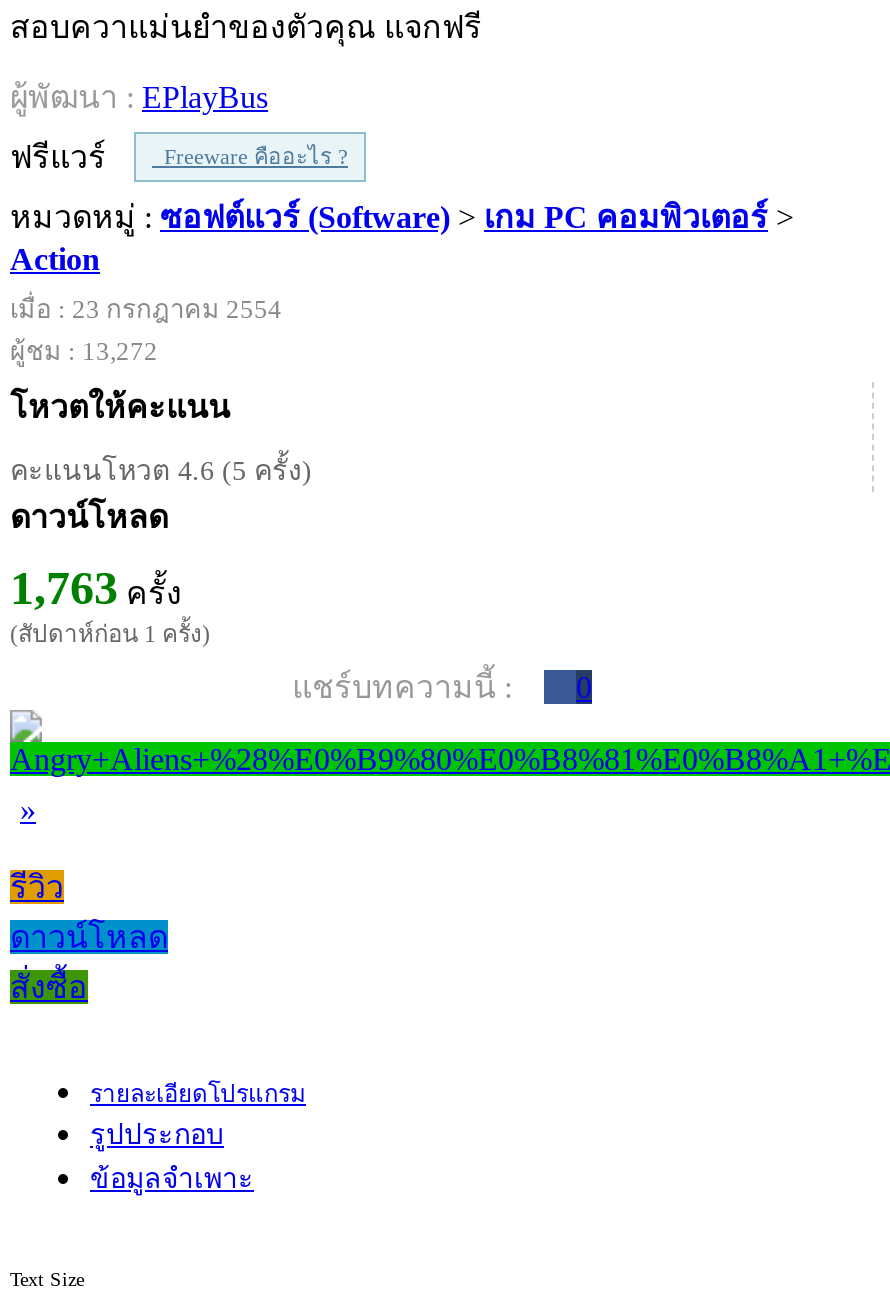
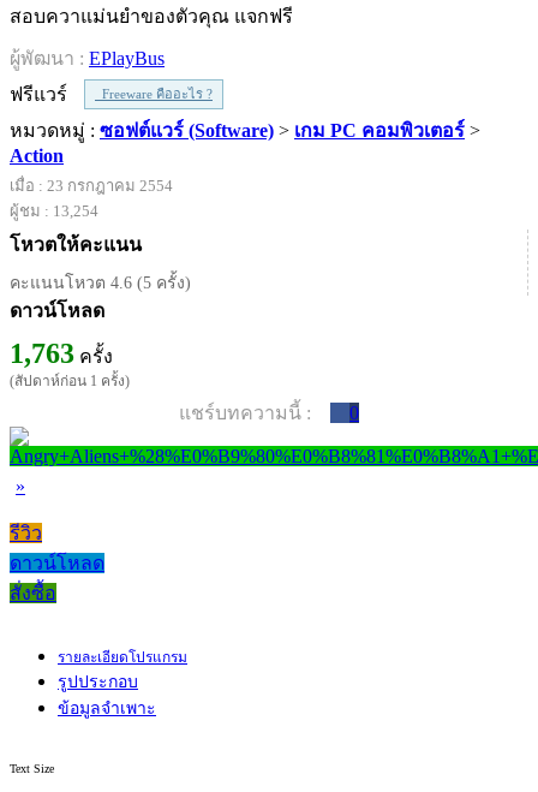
[10,337,158,367] ผู้ชม : 13,272 -> [10,203,98,221] ผู้ชม : 13,254

